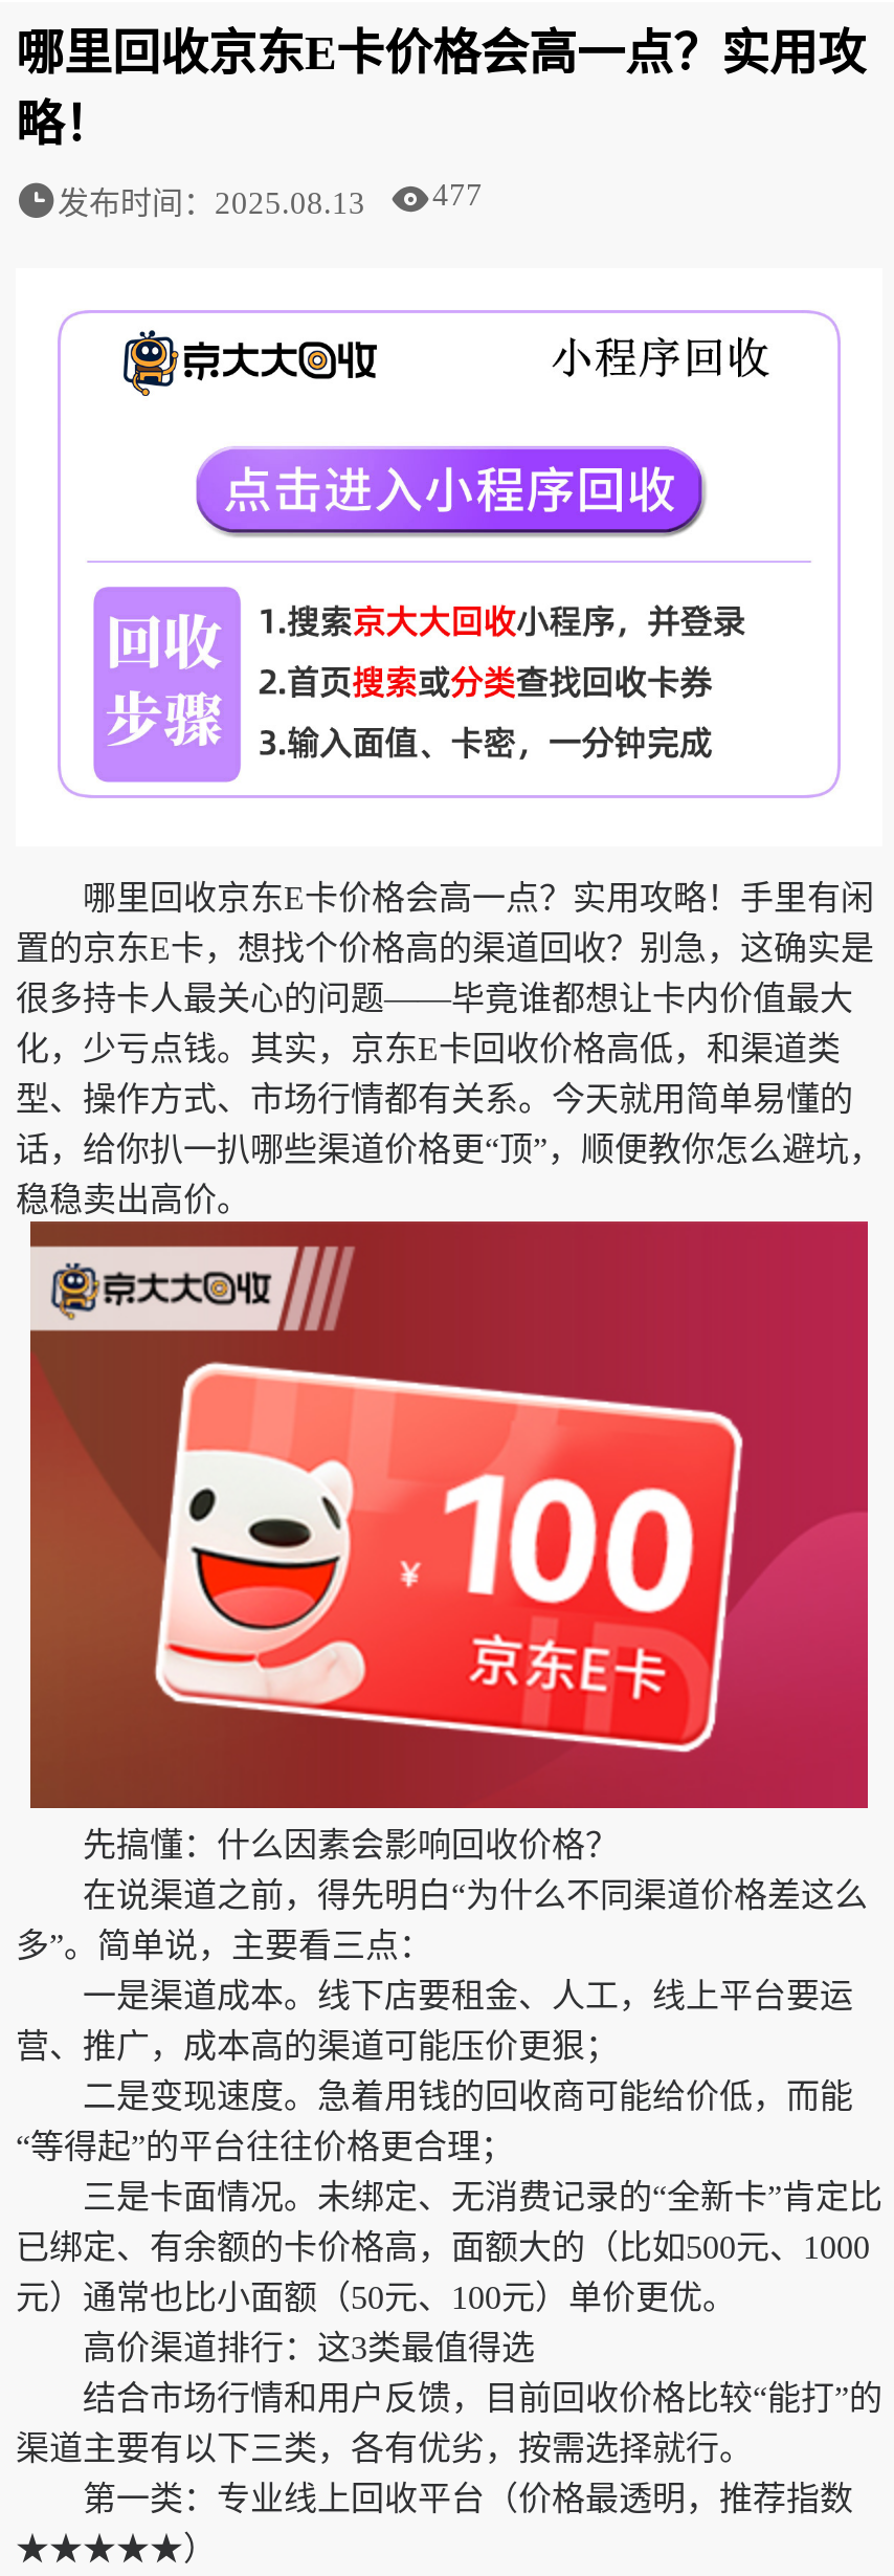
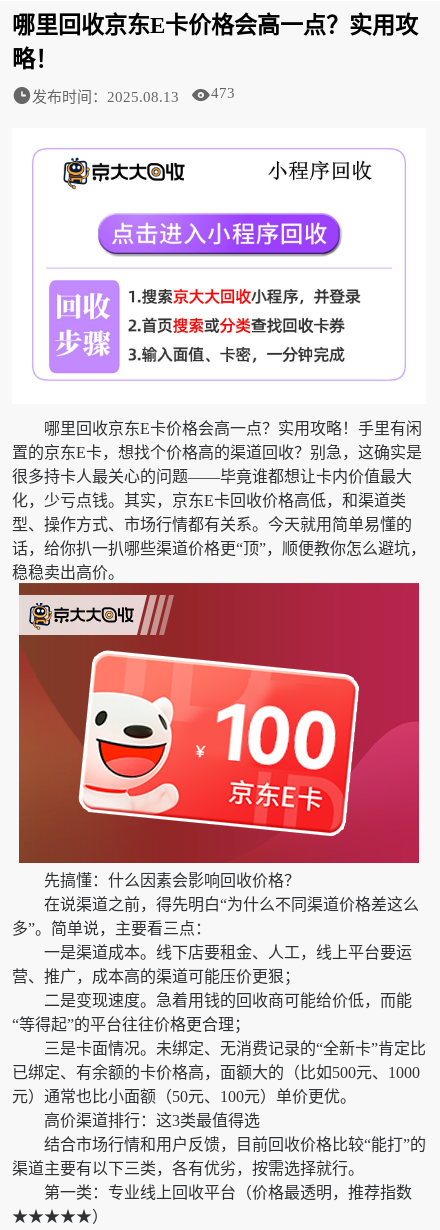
[58,178,483,220] 发布时间：2025.08.13 477 -> [32,85,235,105] 发布时间：2025.08.13 473

